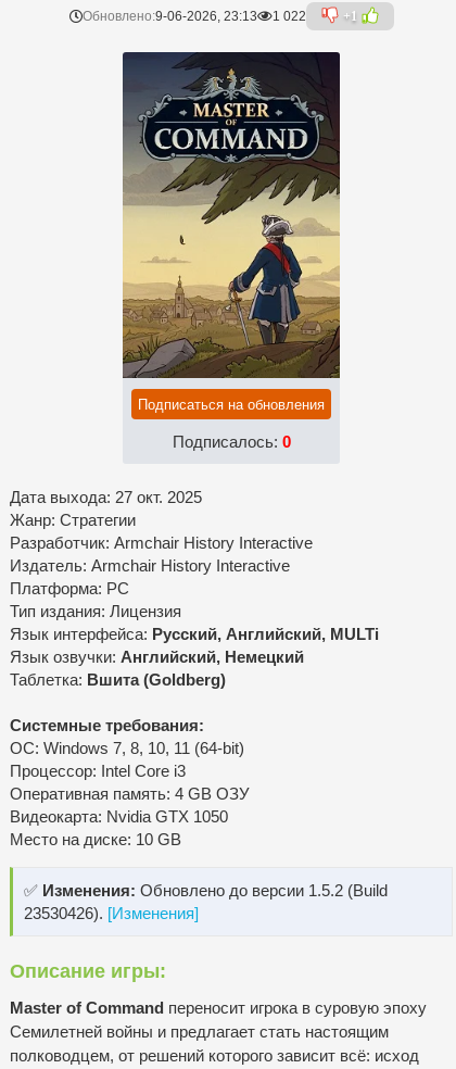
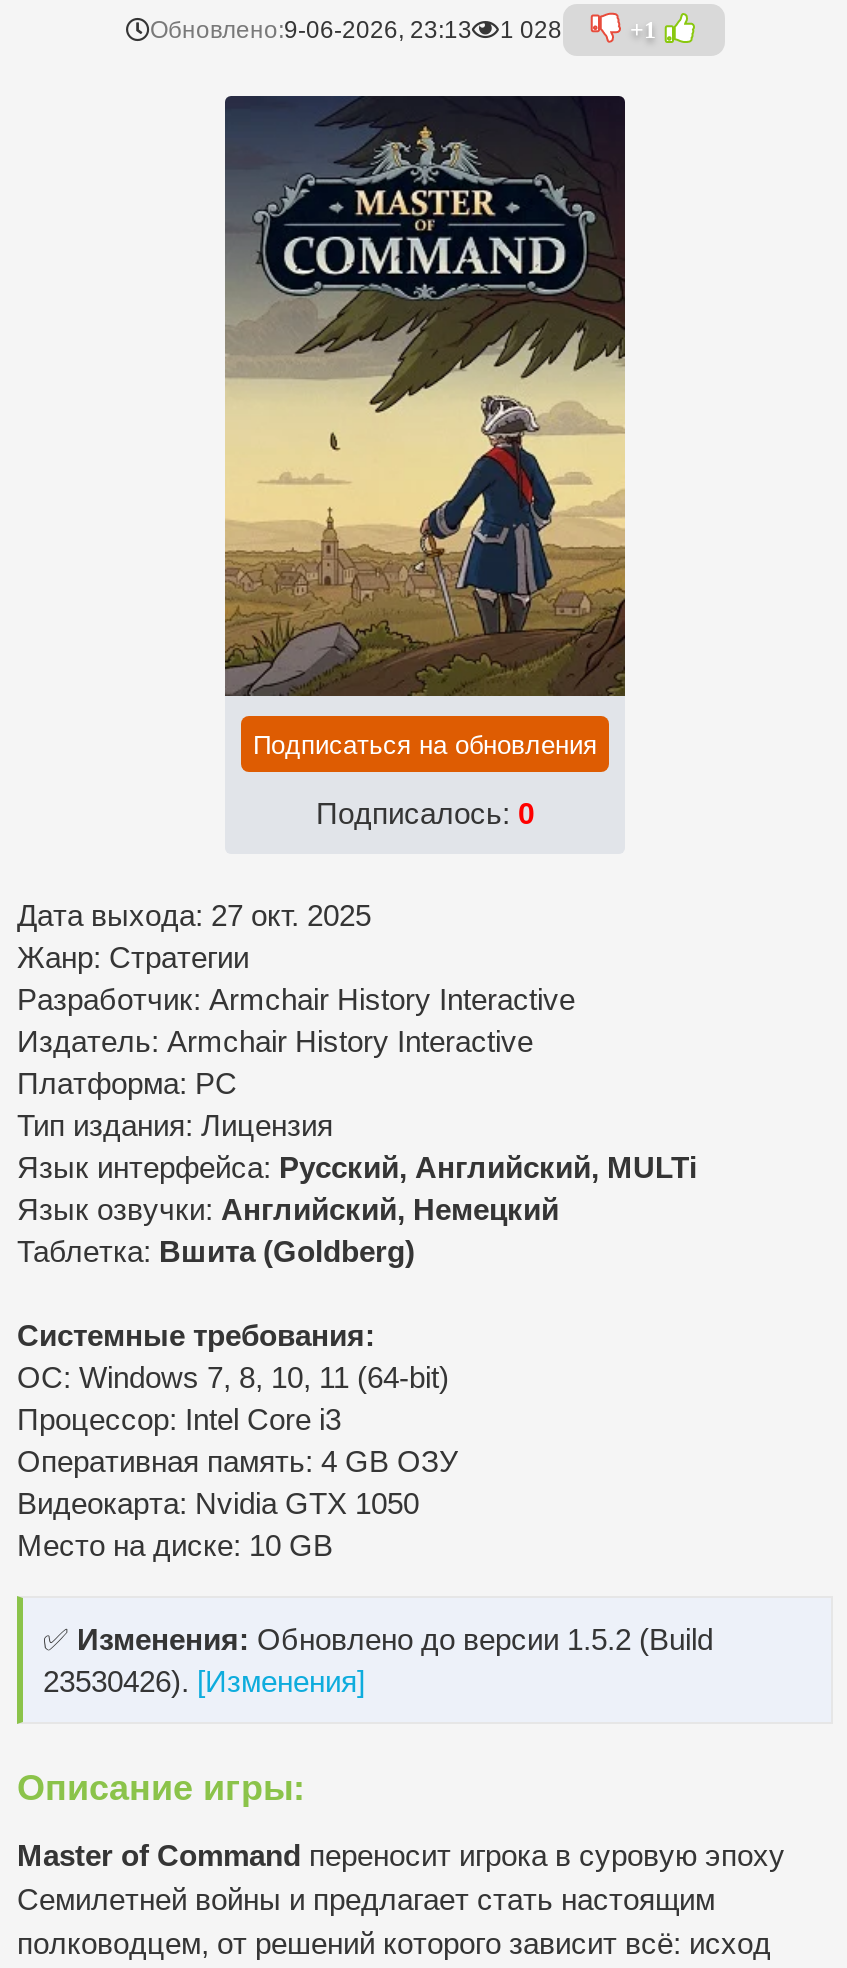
[82,9,306,24] Обновлено:9-06-2026, 23:13 1 022 -> [150,16,562,44] Обновлено:9-06-2026, 23:13 1 028

